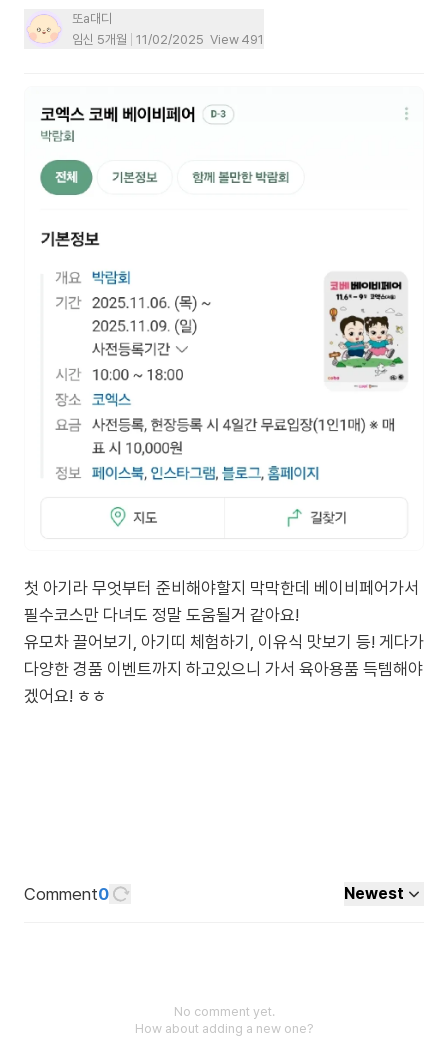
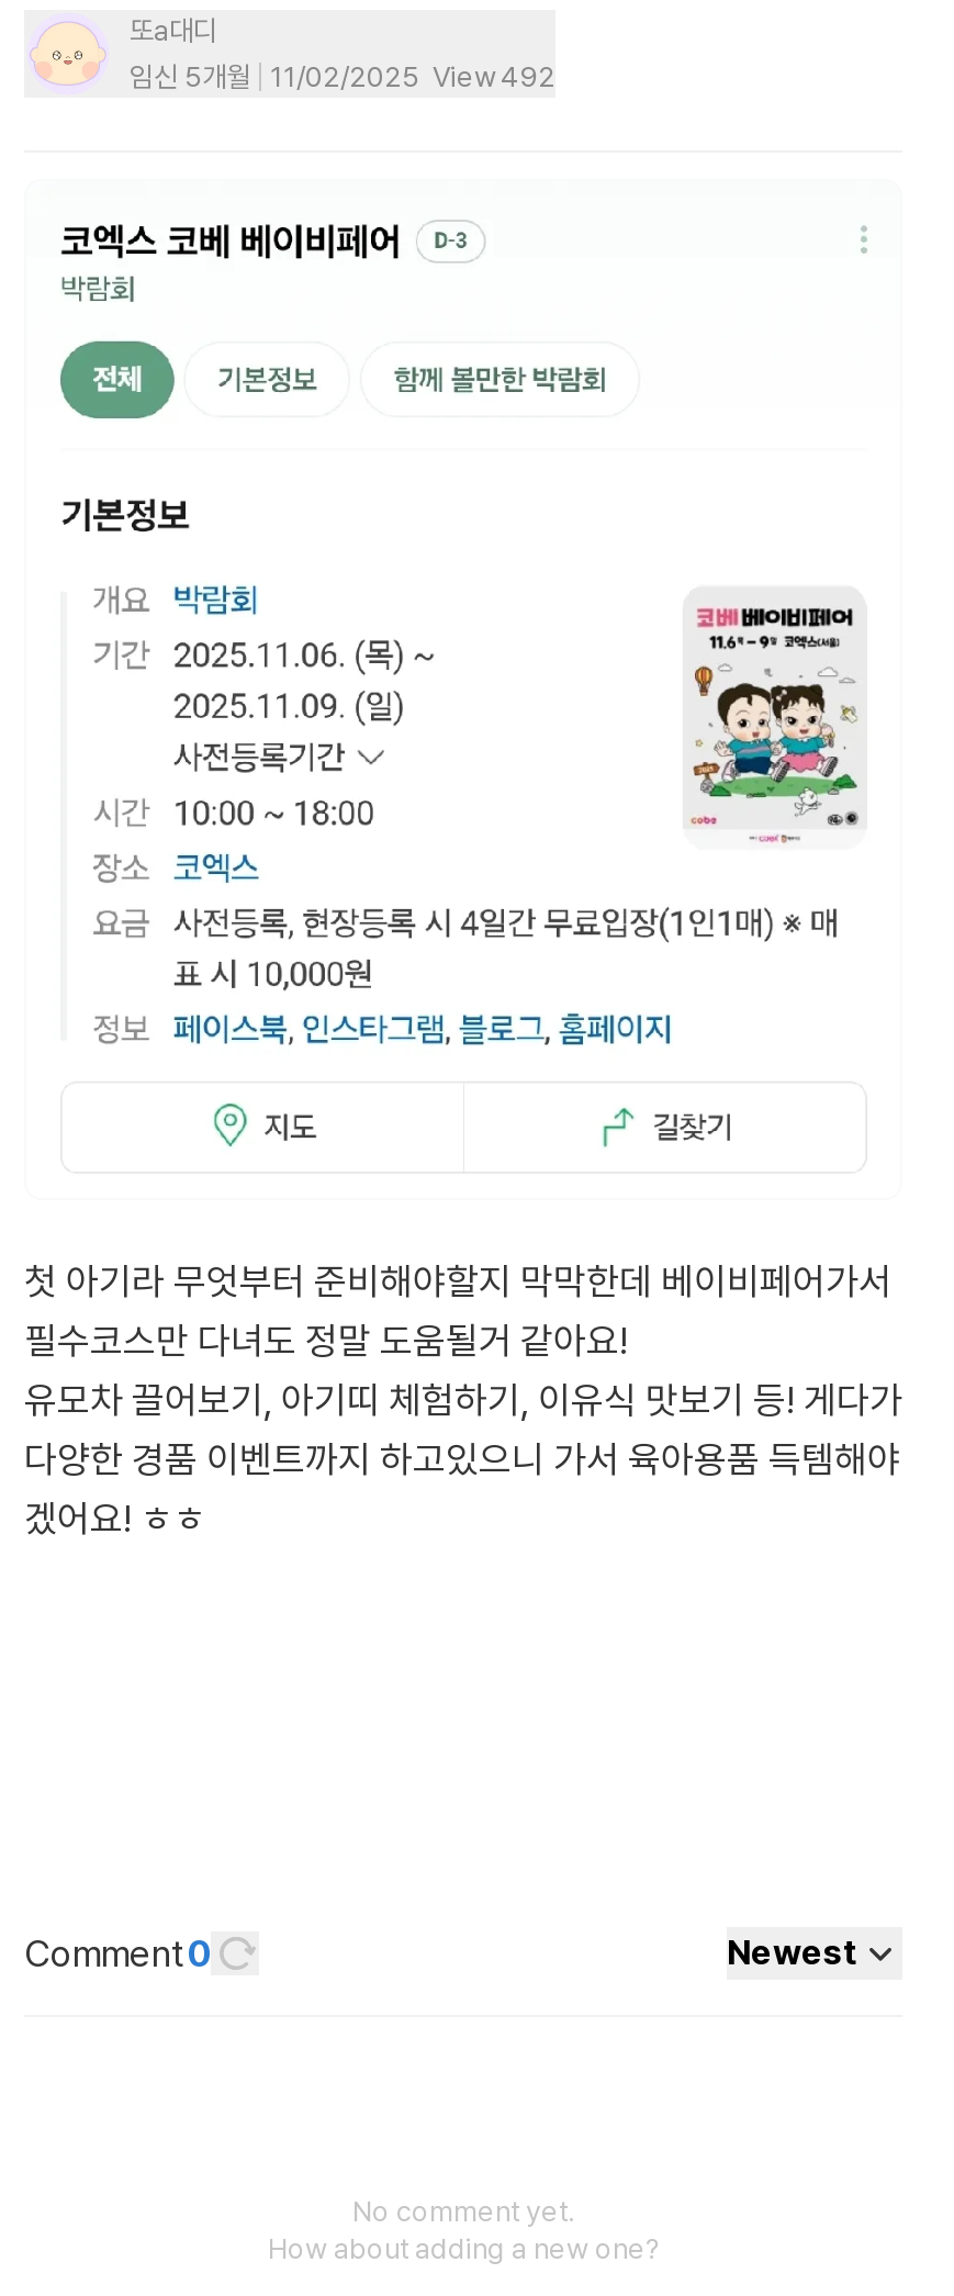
[72,32,264,47] 임신 5개월 11/02/2025 View 491 -> [130,60,555,93] 임신 5개월 11/02/2025 View 492

